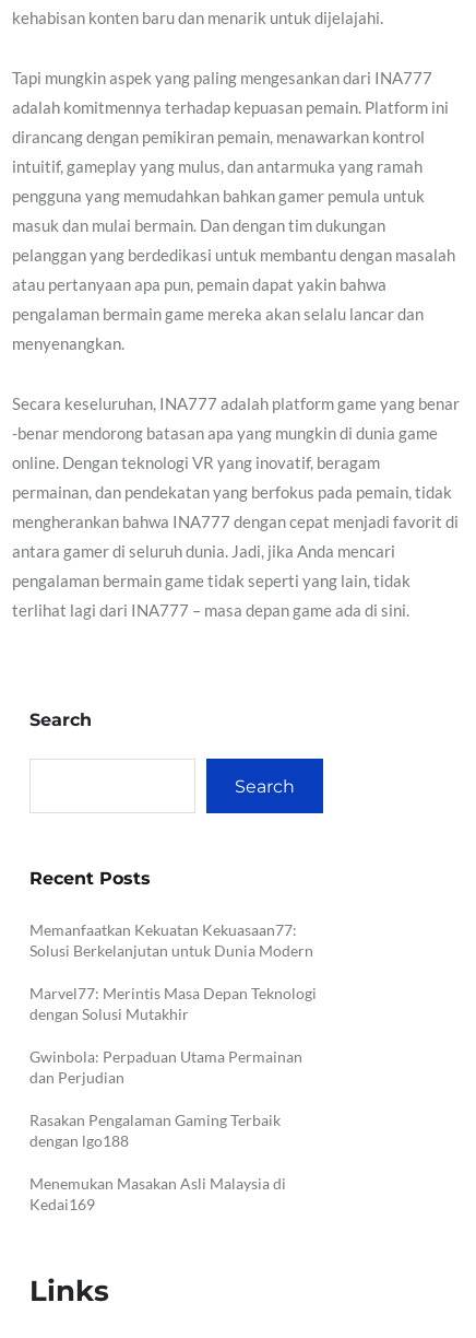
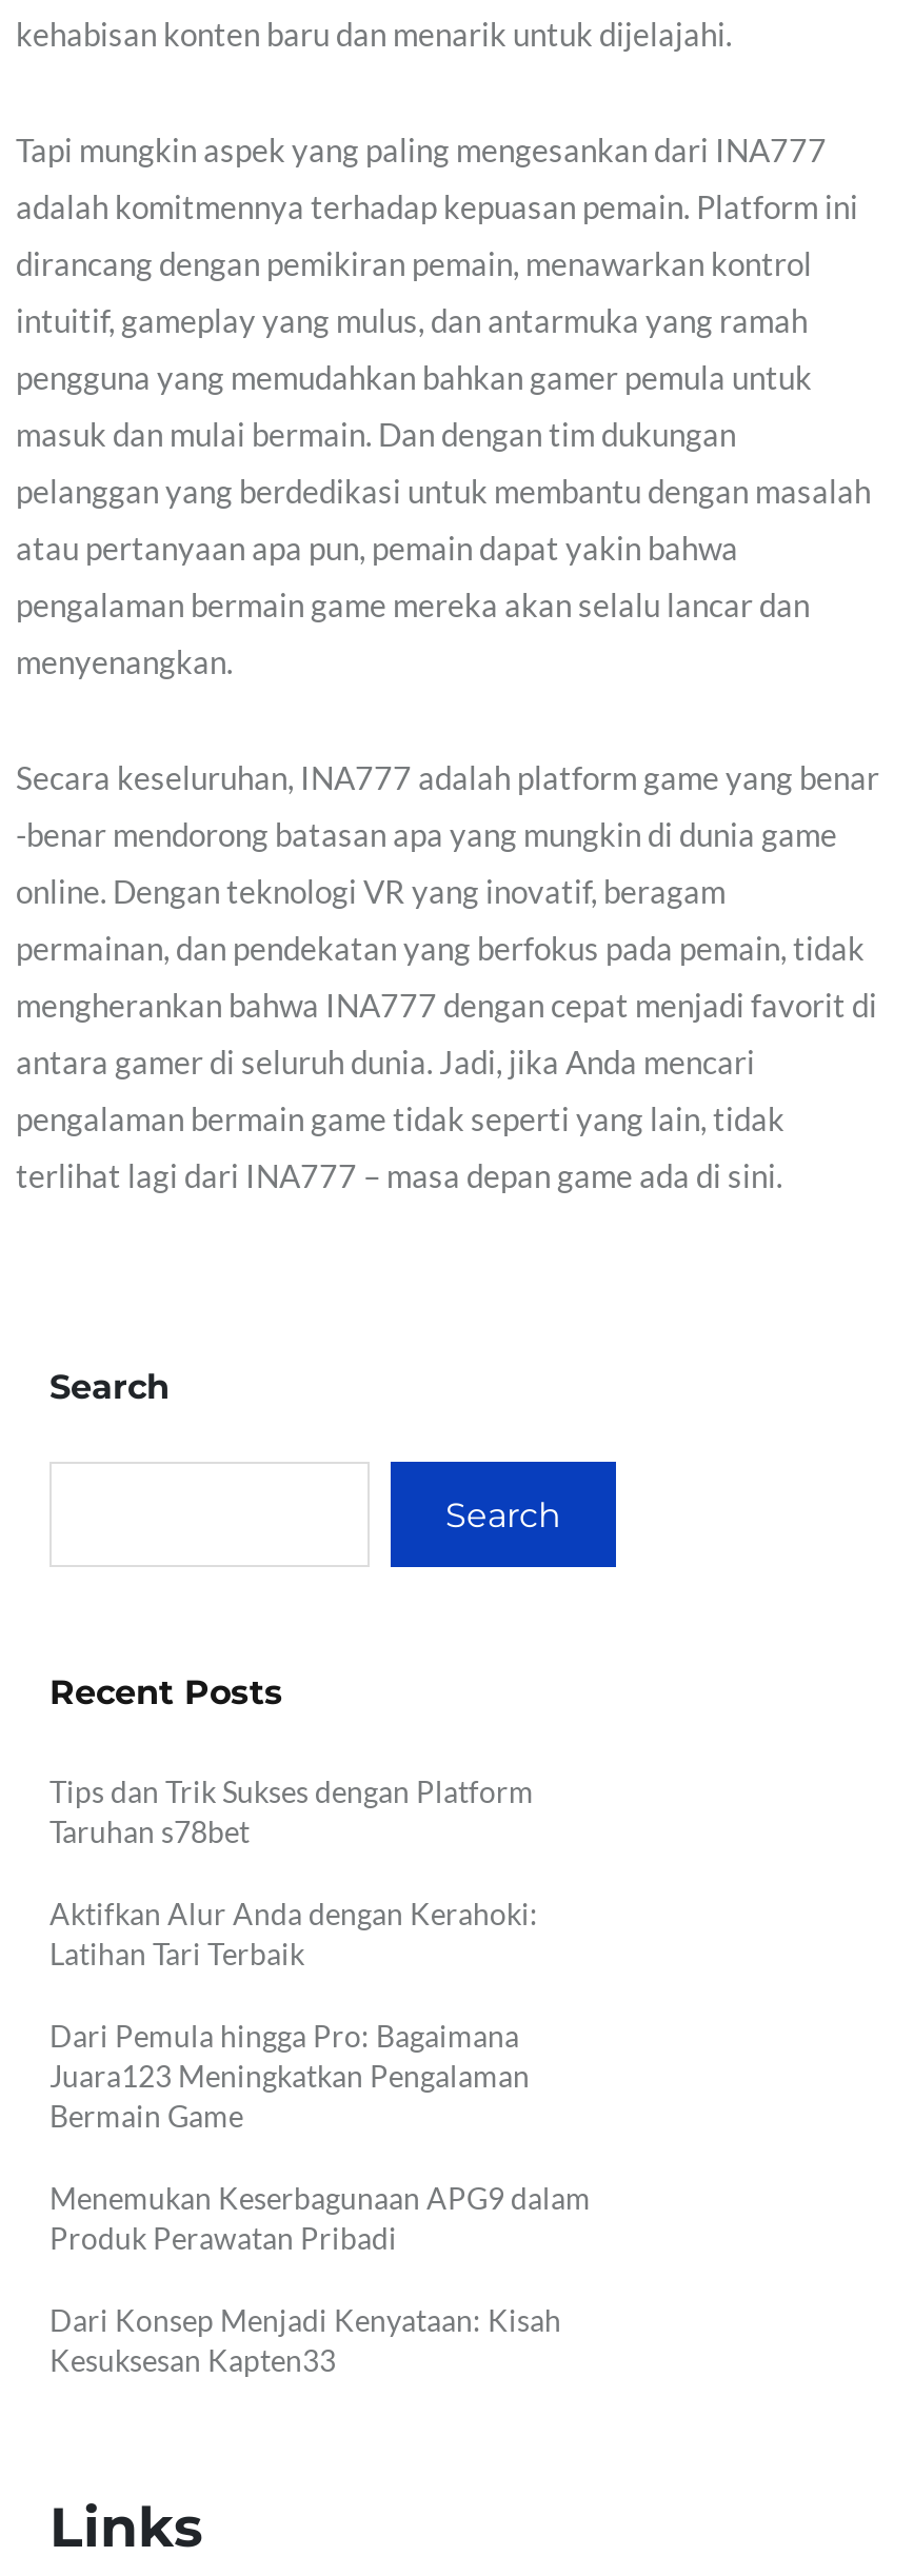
[29,921,313,960] Memanfaatkan Kekuatan Kekuasaan77: | Solusi Berkelanjutan untuk Dunia Modern -> [49,1774,534,1850] Tips dan Trik Sukses dengan Platform | Taruhan s78bet
[29,984,317,1023] Marvel77: Merintis Masa Depan Teknologi | dengan Solusi Mutakhir -> [49,1896,538,1972] Aktifkan Alur Anda dengan Kerahoki: | Latihan Tari Terbaik
[29,1047,302,1087] Gwinbola: Perpaduan Utama Permainan | dan Perjudian -> [49,2018,530,2134] Dari Pemula hingga Pro: Bagaimana | Juara123 Meningkatkan Pengalaman | Bermain Game
[29,1111,281,1150] Rasakan Pengalaman Gaming Terbaik | dengan lgo188 -> [49,2180,591,2256] Menemukan Keserbagunaan APG9 dalam | Produk Perawatan Pribadi
[29,1174,286,1213] Menemukan Masakan Asli Malaysia di | Kedai169 -> [49,2302,561,2378] Dari Konsep Menjadi Kenyataan: Kisah | Kesuksesan Kapten33

